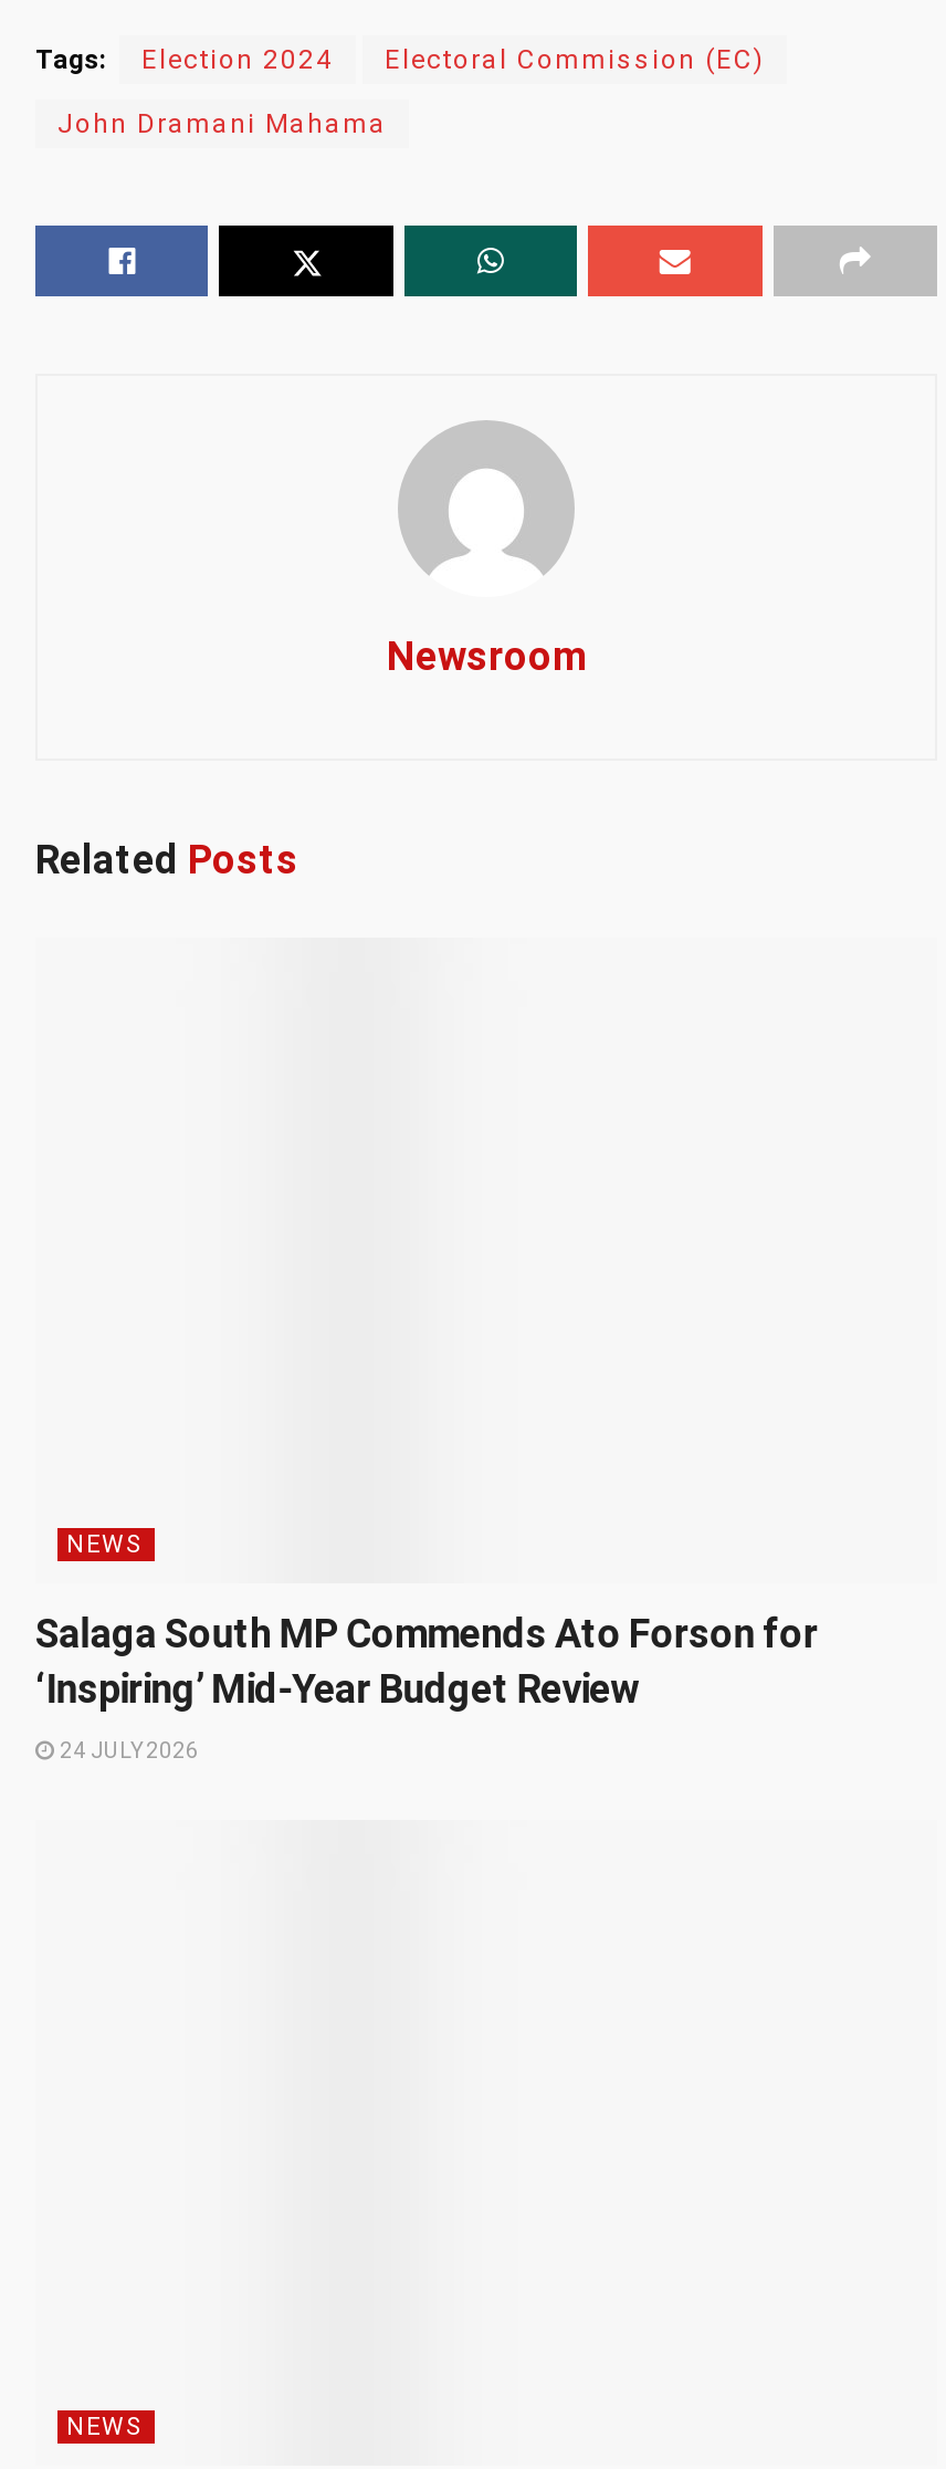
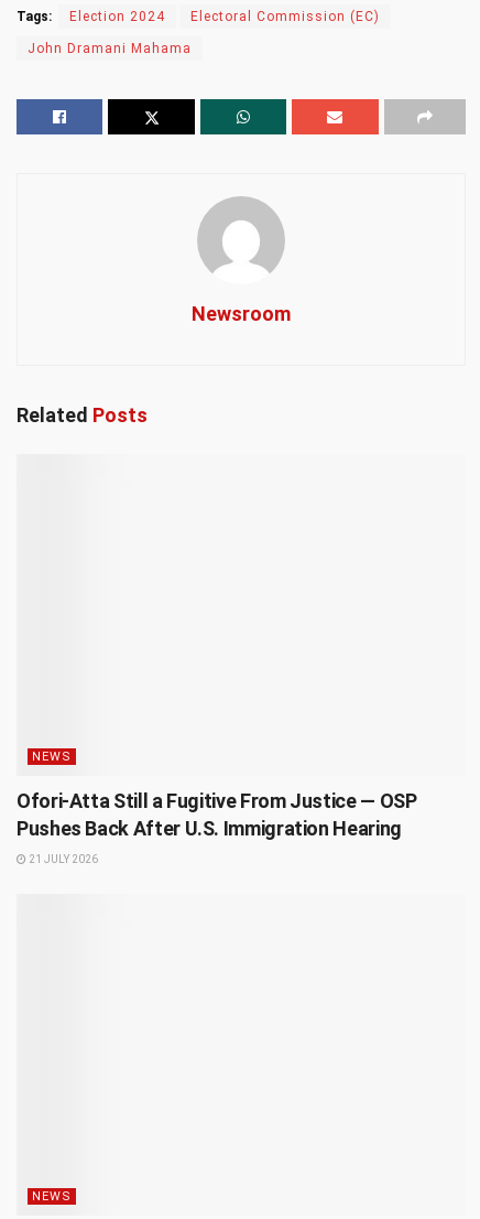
[35,1610,818,1712] Salaga South MP Commends Ato Forson for | ‘Inspiring’ Mid-Year Budget Review -> [17,789,417,840] Ofori-Atta Still a Fugitive From Justice — OSP | Pushes Back After U.S. Immigration Hearing
[55,1738,199,1763] 24 JULY 2026 -> [26,853,98,865] 21 JULY 2026

